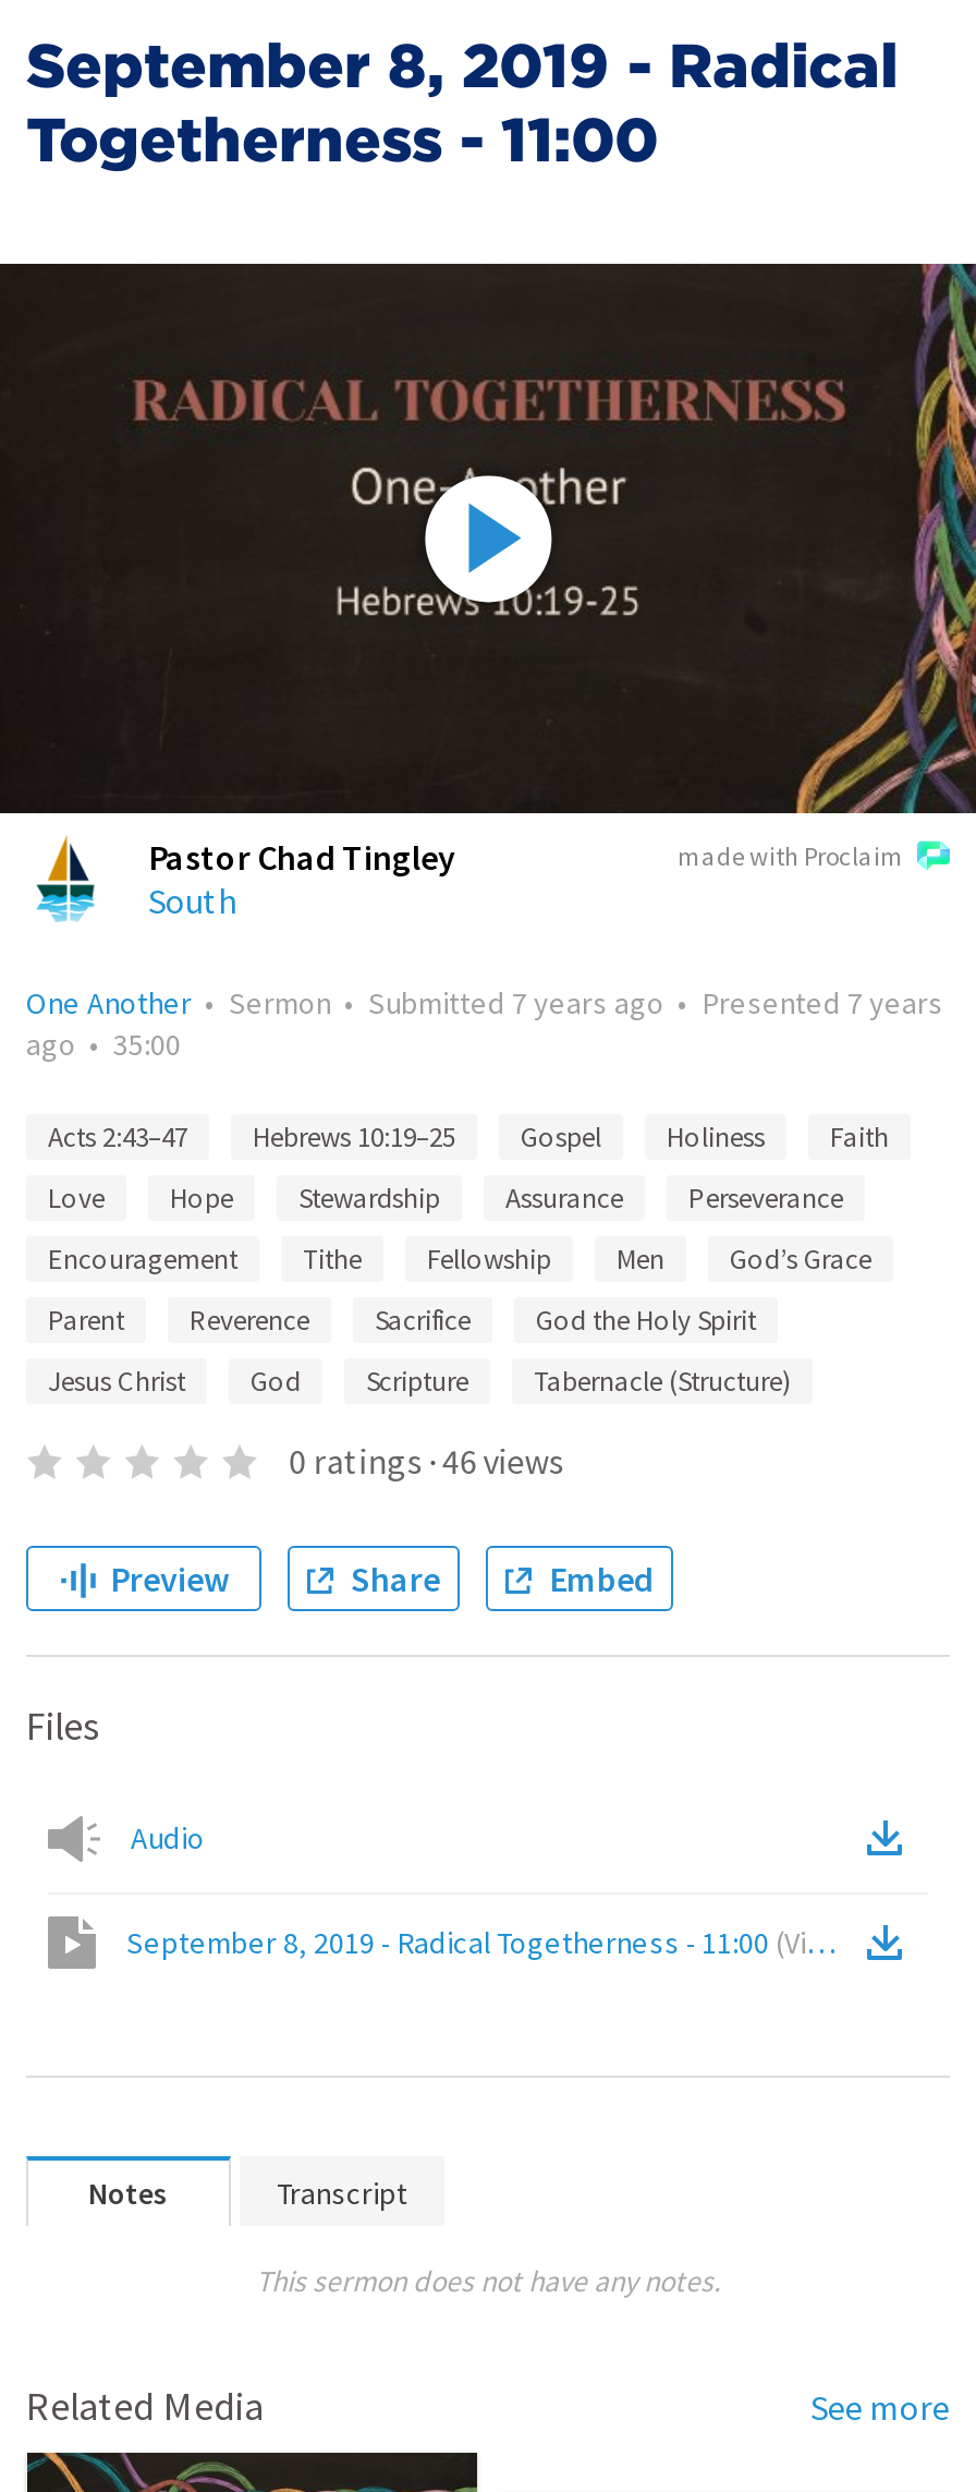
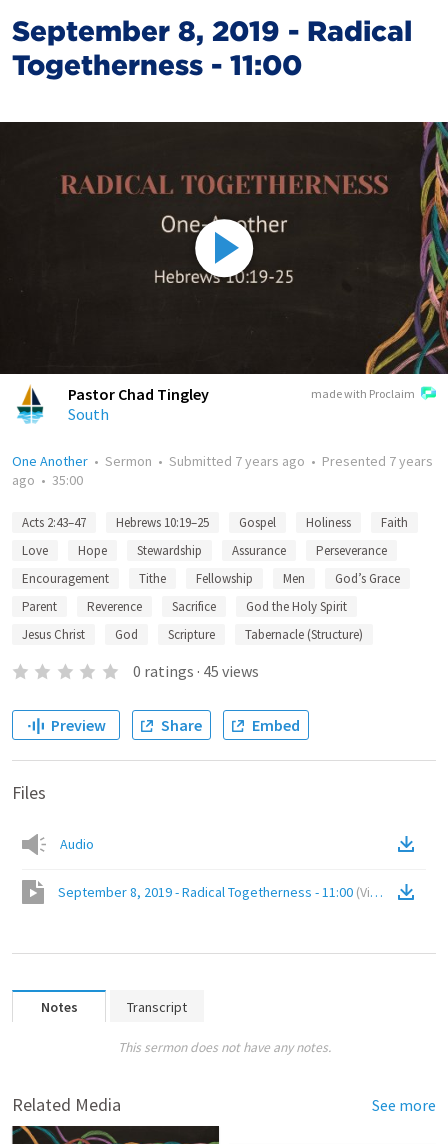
[289,1439,564,1483] 0 ratings · 46 views -> [133,661,259,681] 0 ratings · 45 views

